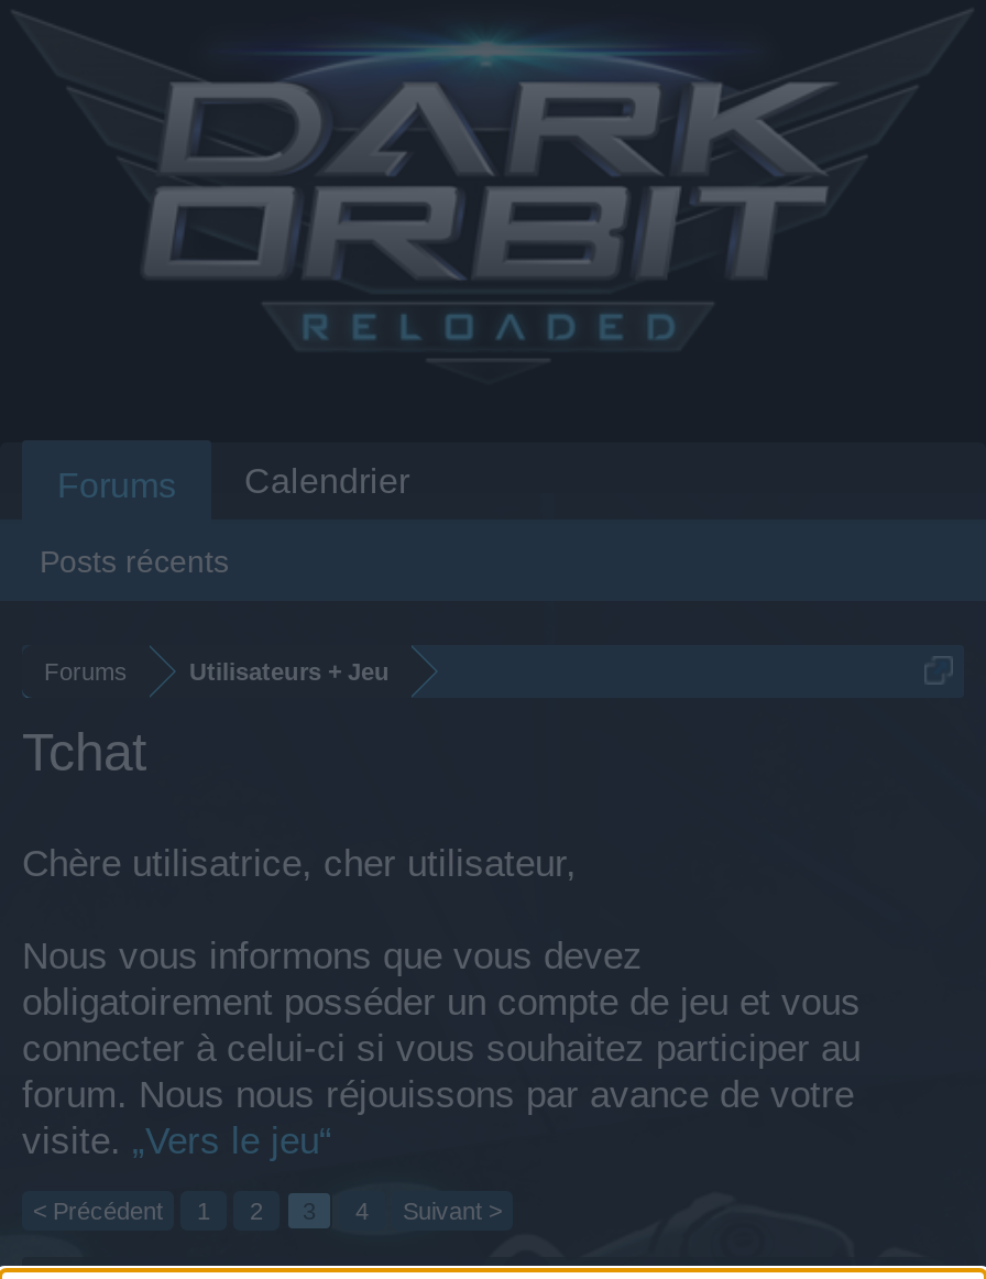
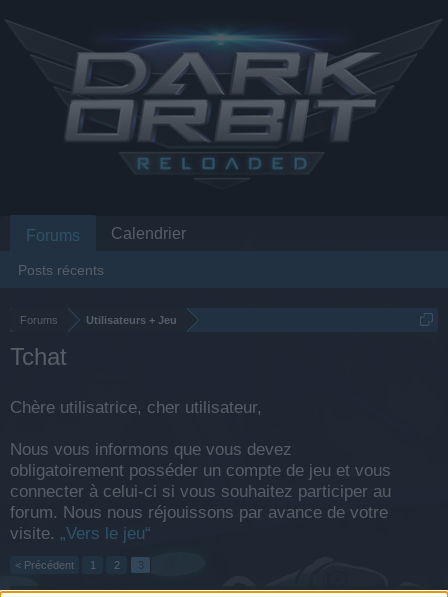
[355,1198,502,1224] 4 | Suivant > -> none

